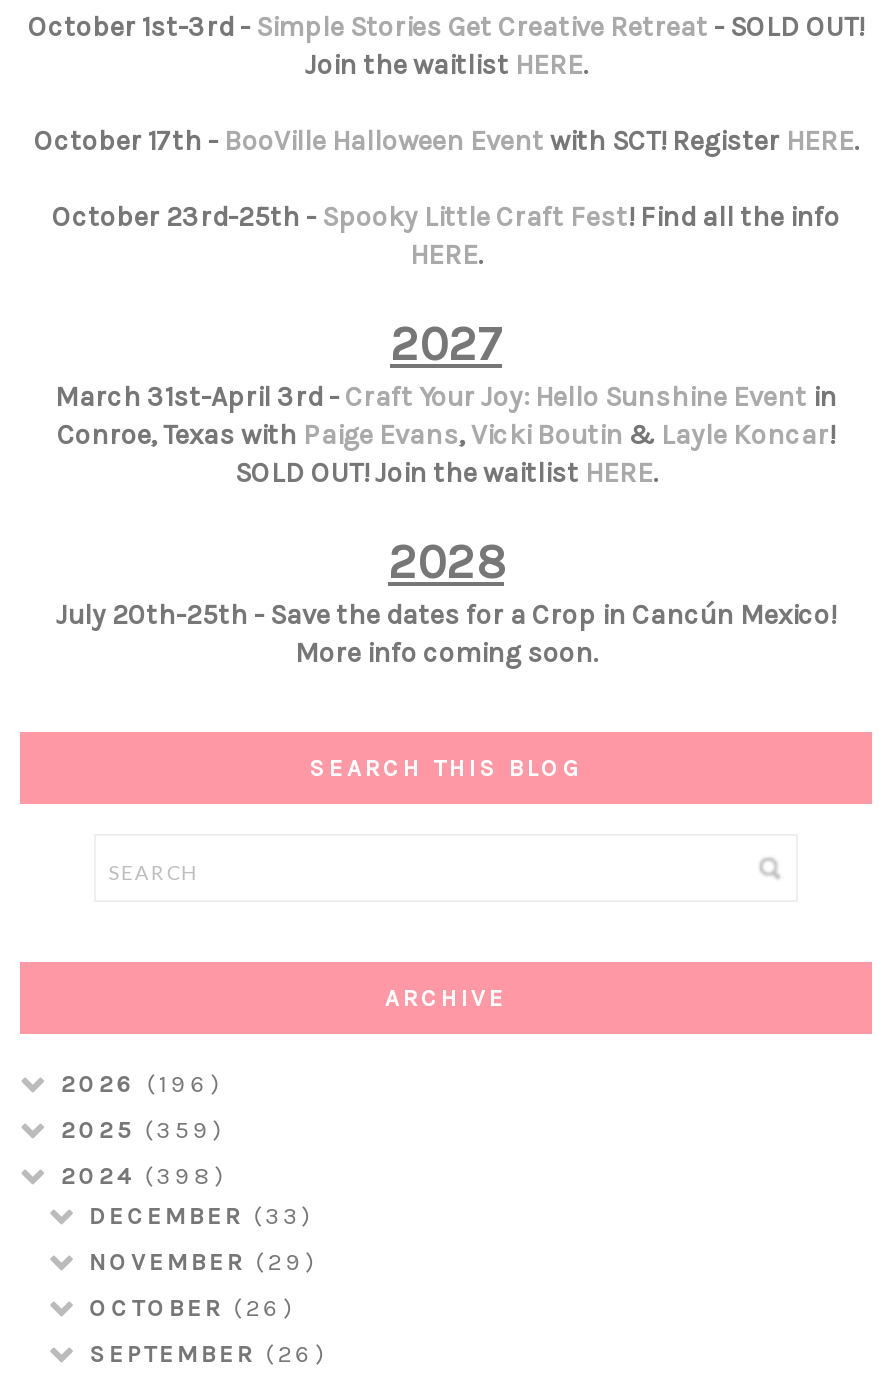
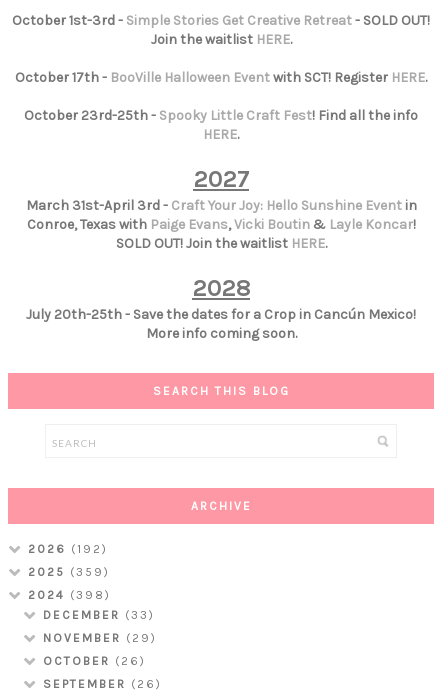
[60,1070,222,1098] 2026 (196) -> [28,542,108,556] 2026 (192)

